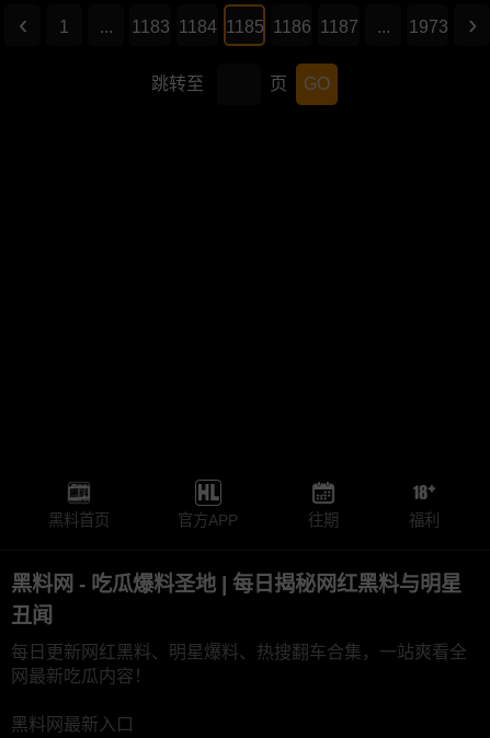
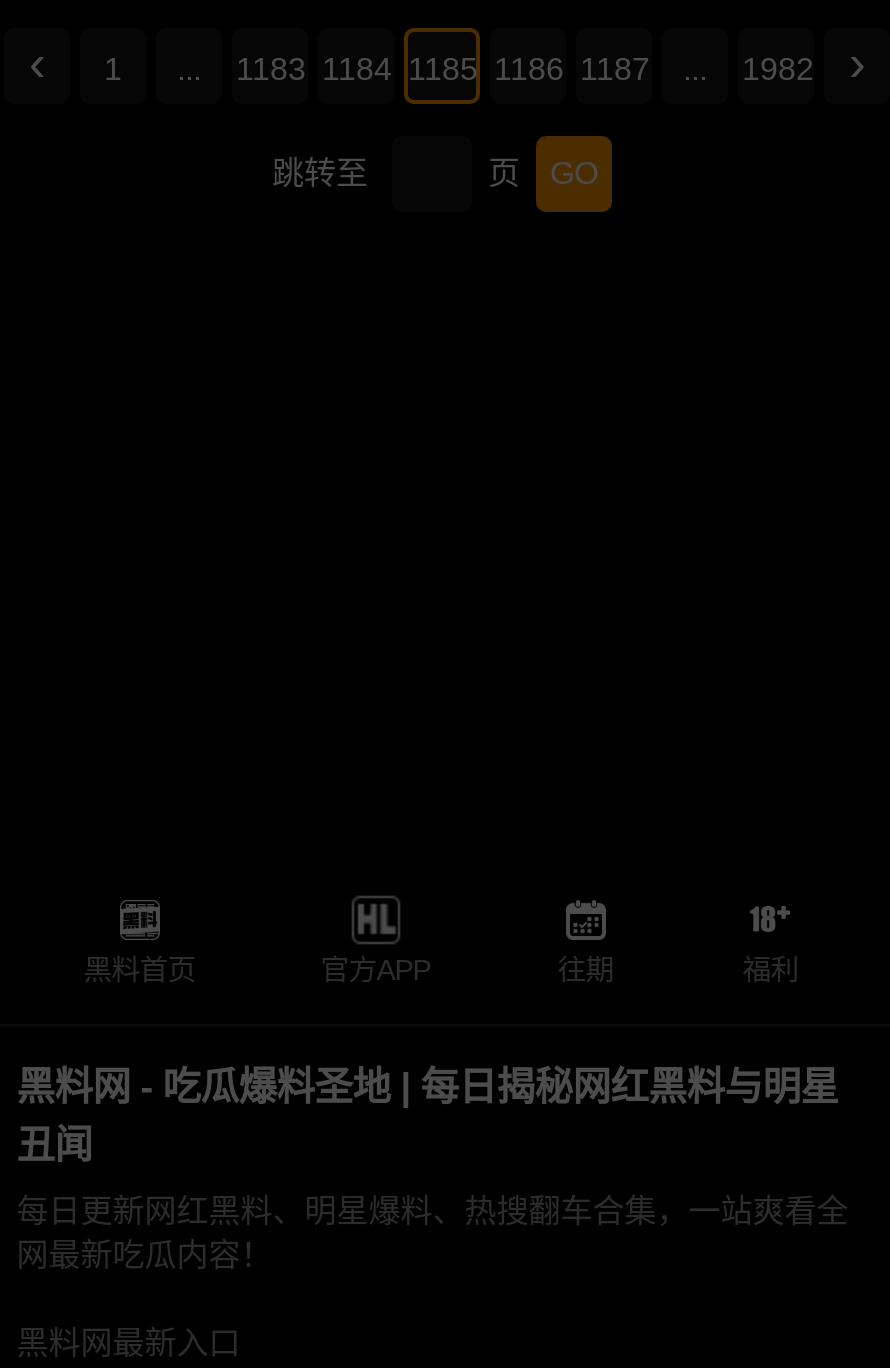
[409,18,448,36] 1973 -> [742,52,814,86] 1982

